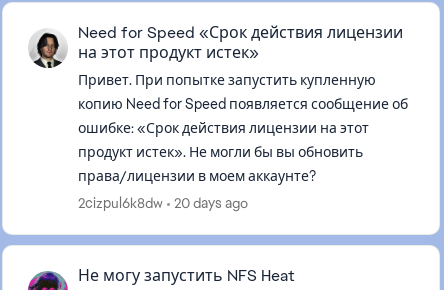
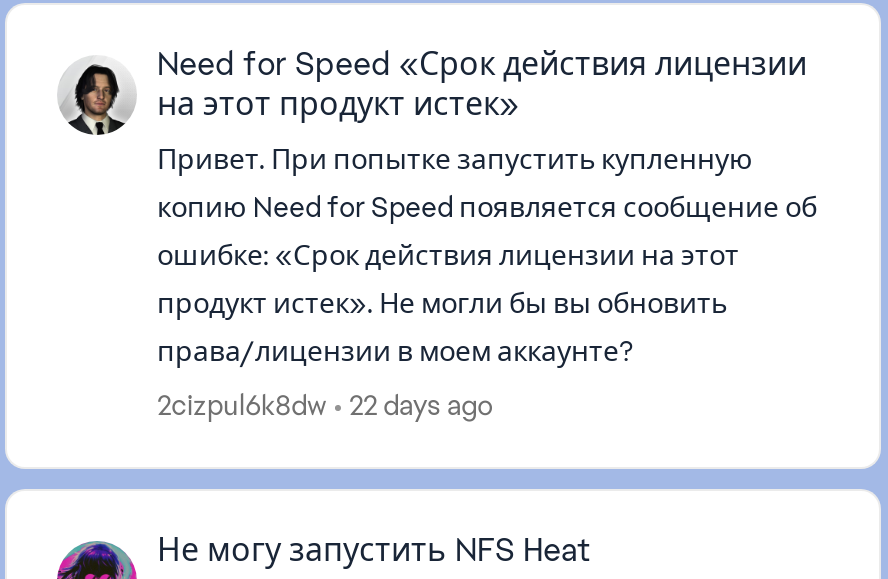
[78,194,248,212] 2cizpul6k8dw 20 days ago -> [157,387,493,423] 2cizpul6k8dw 22 days ago

